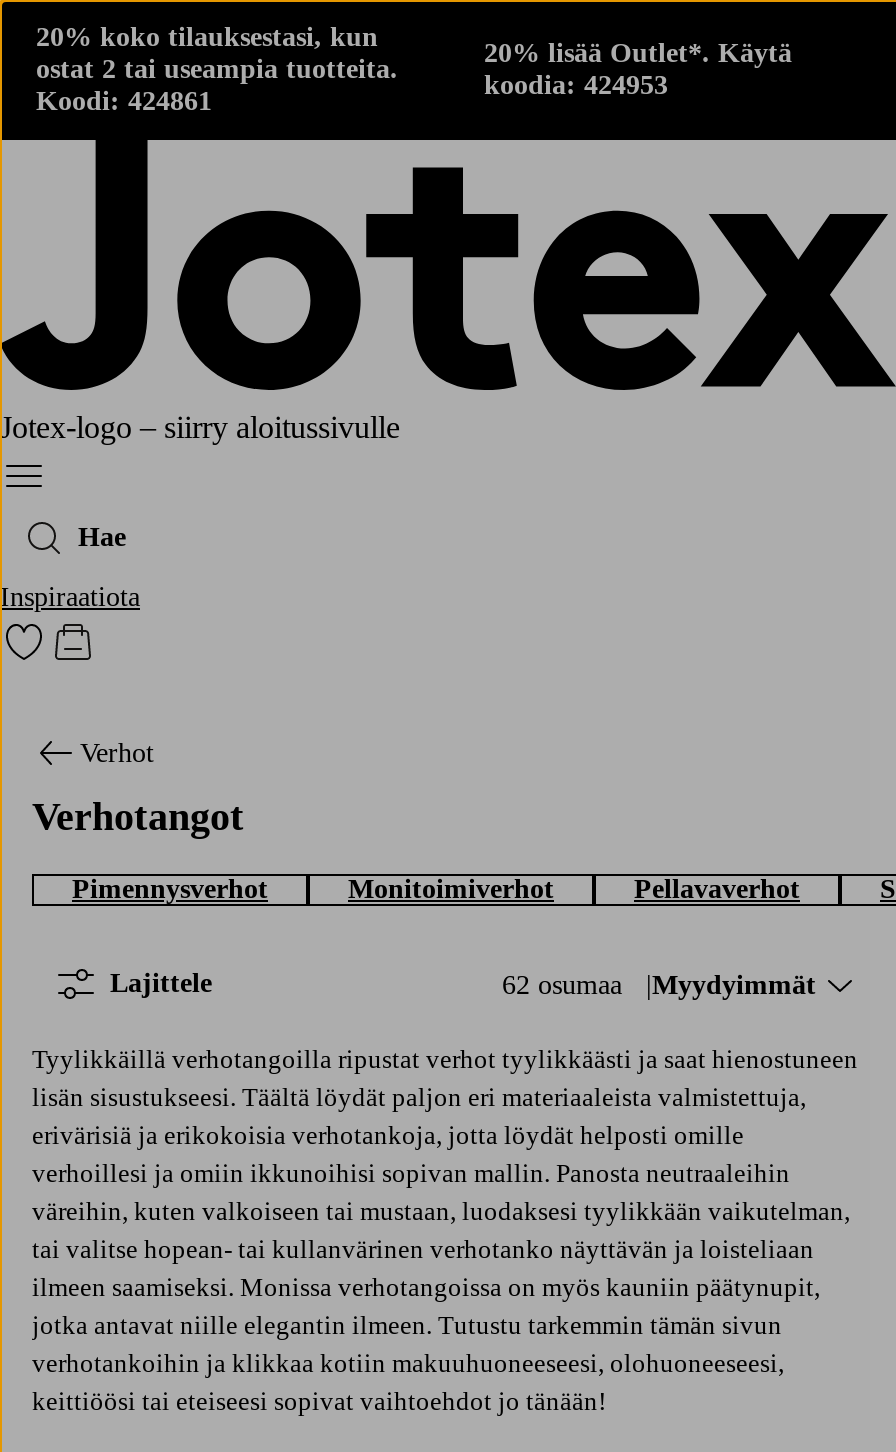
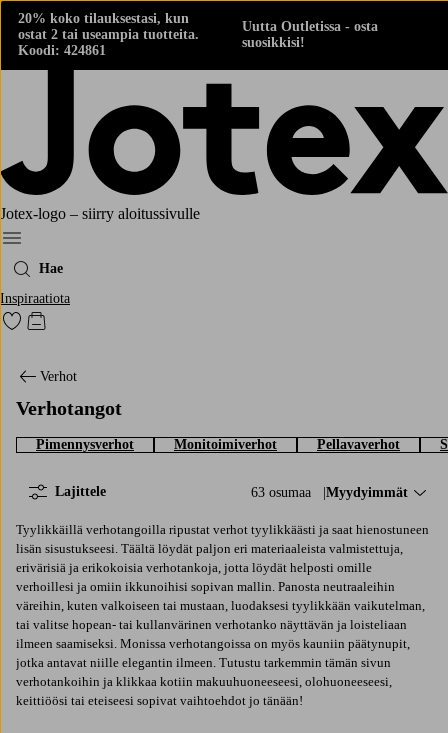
[484,38,792,100] 20% lisää Outlet*. Käytä | koodia: 424953 -> [242,19,378,50] Uutta Outletissa - osta | suosikkisi!
[502,970,622,1000] 62 osumaa -> [251,485,311,500] 63 osumaa

